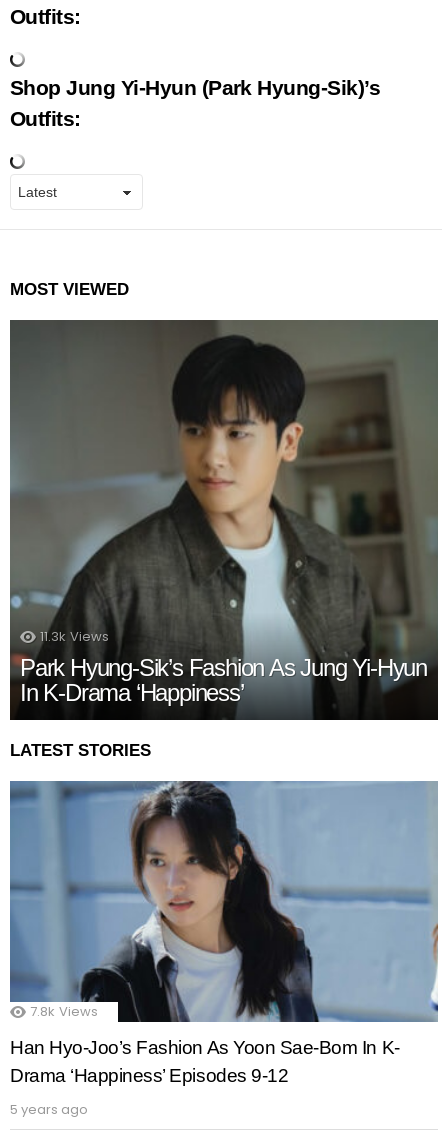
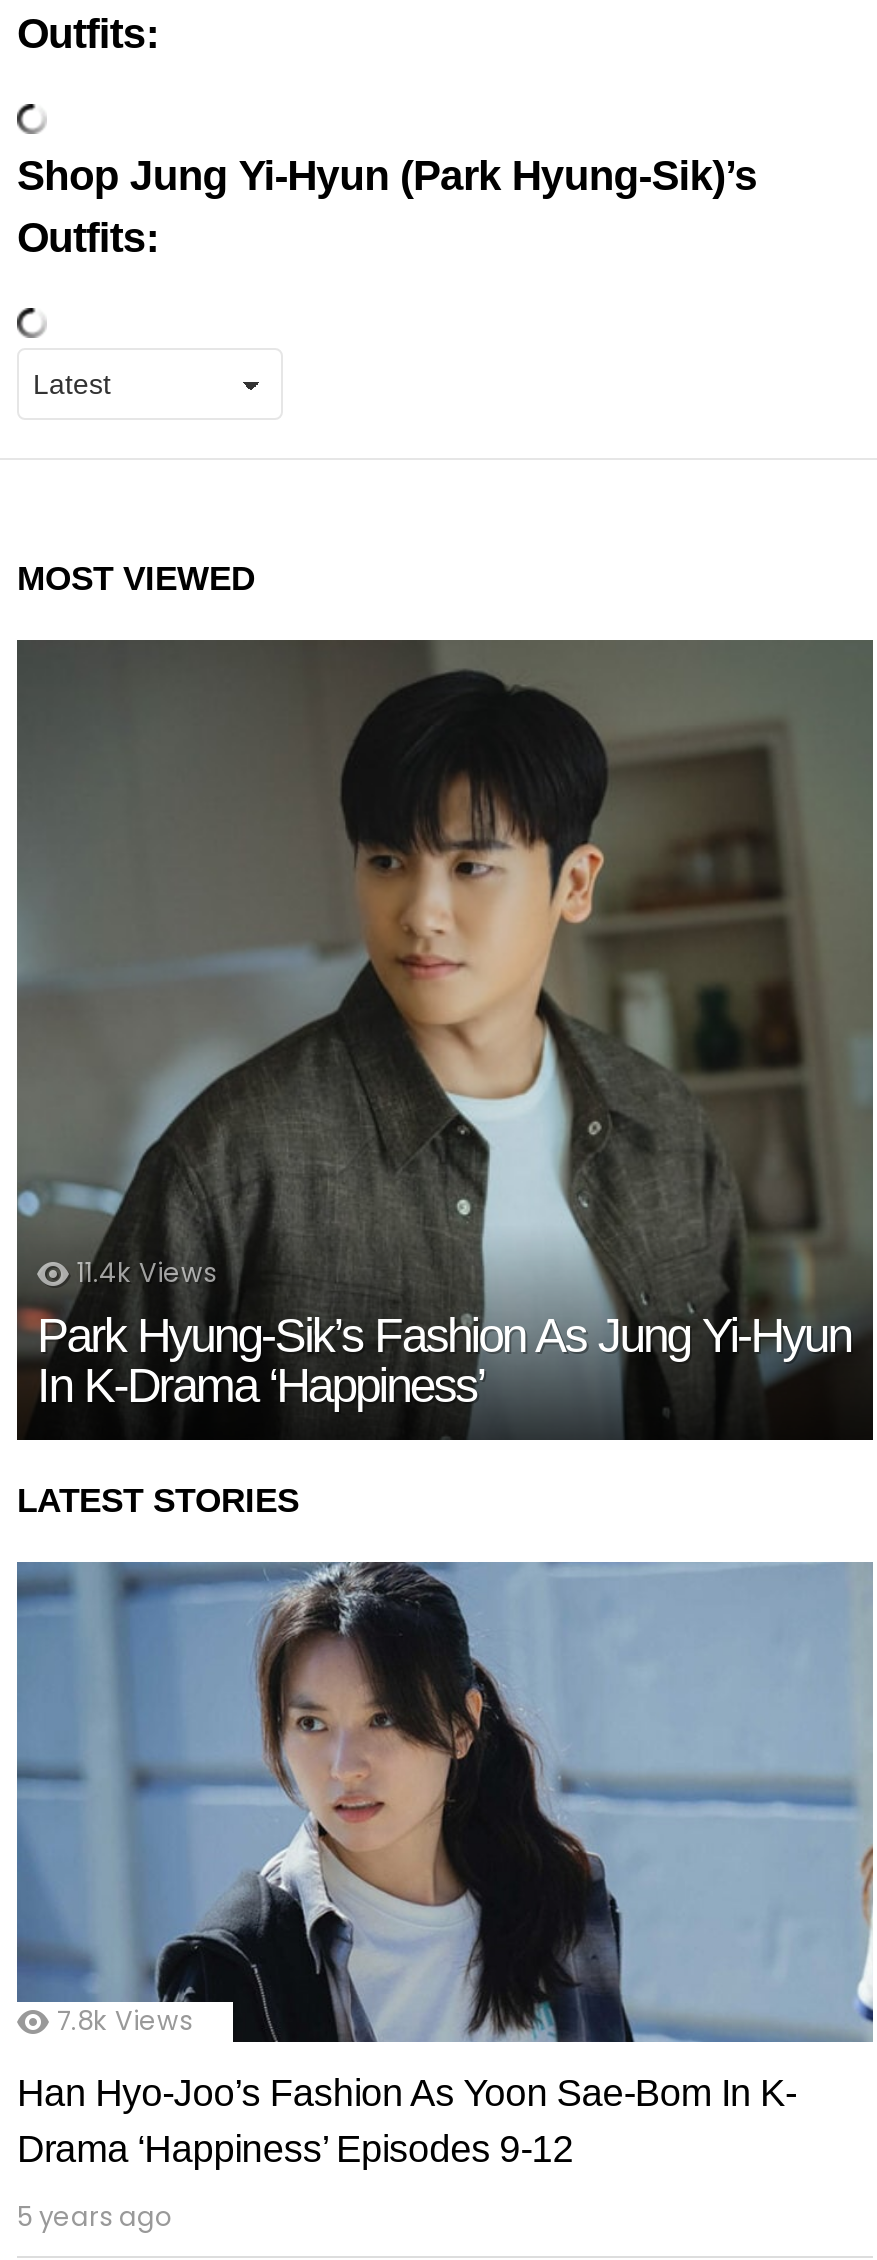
[40,627,109,646] 11.3k Views -> [77,1253,217,1291] 11.4k Views

